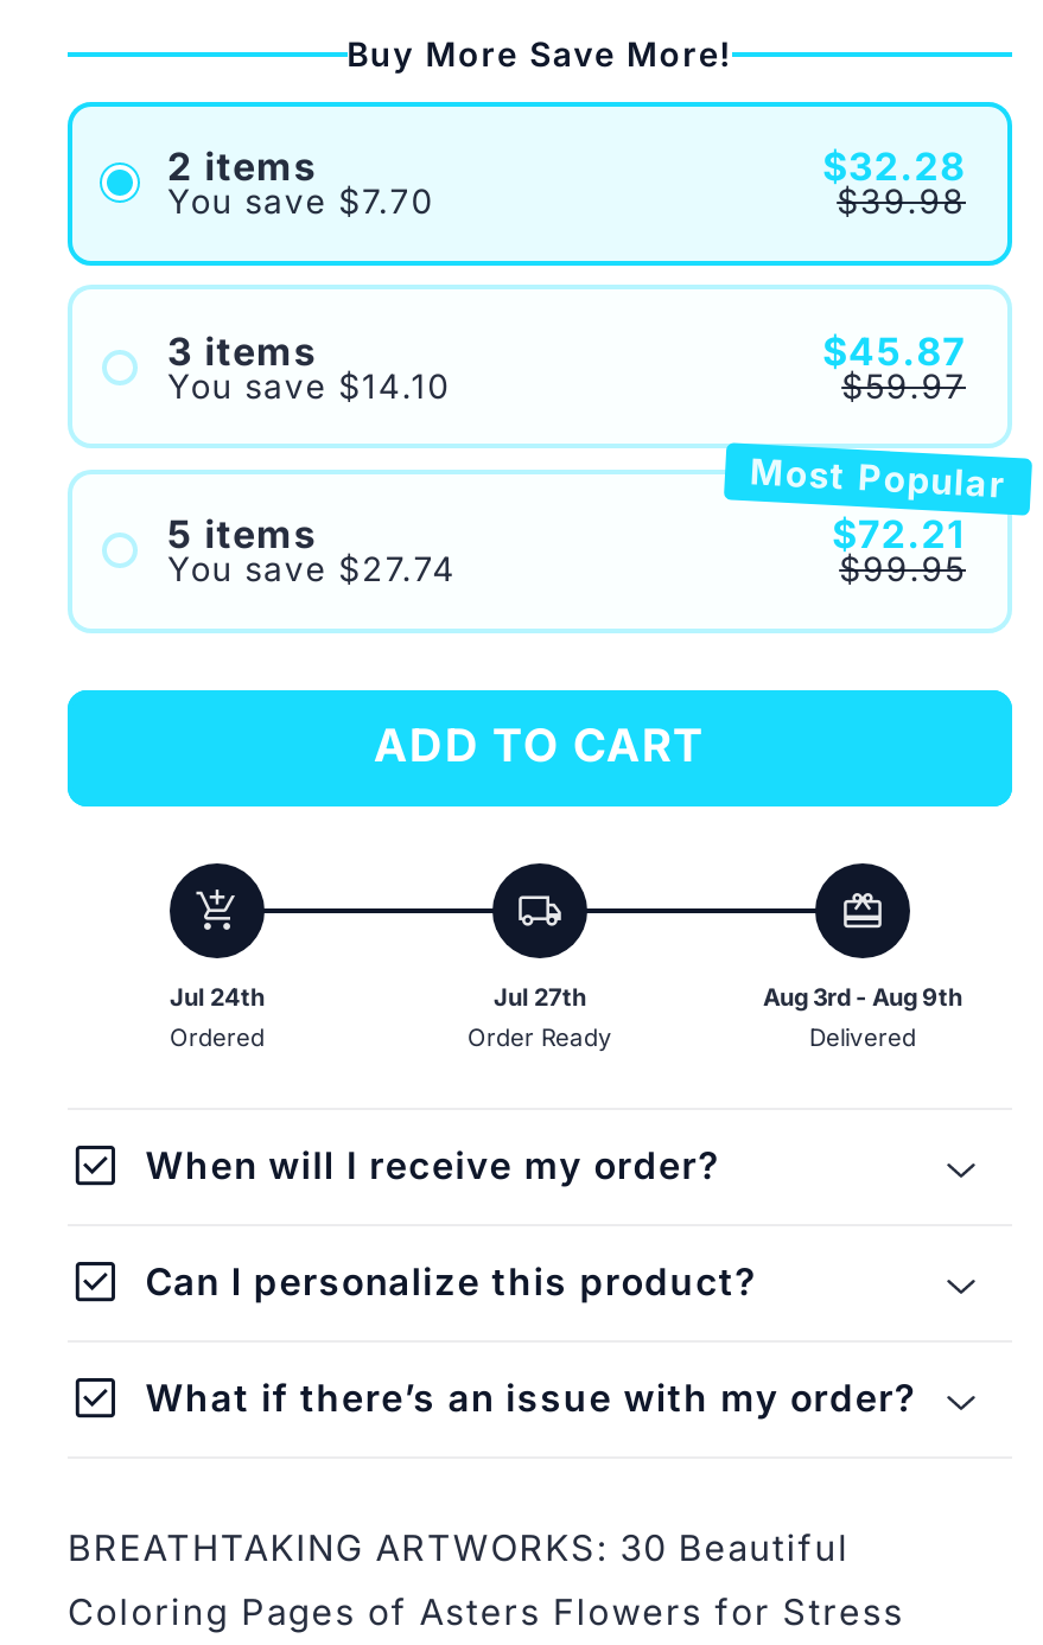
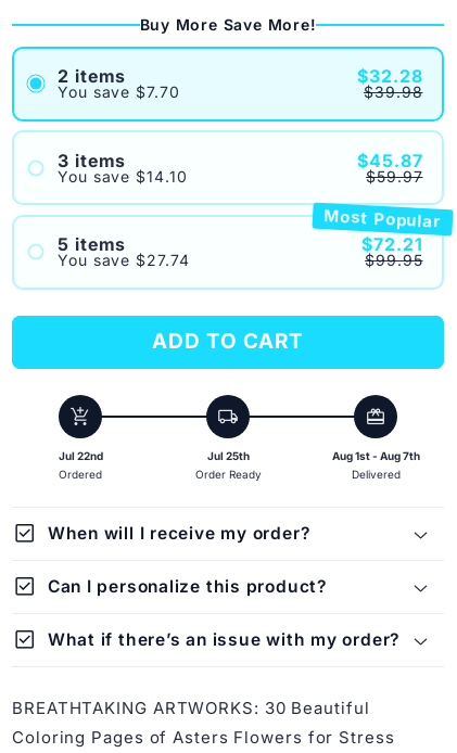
[170,981,265,1009] Jul 24th -> [58,449,103,462] Jul 22nd
[494,981,586,1009] Jul 27th -> [207,449,249,462] Jul 25th
[763,981,962,1009] Aug 3rd - Aug 9th -> [332,449,420,462] Aug 1st - Aug 7th

